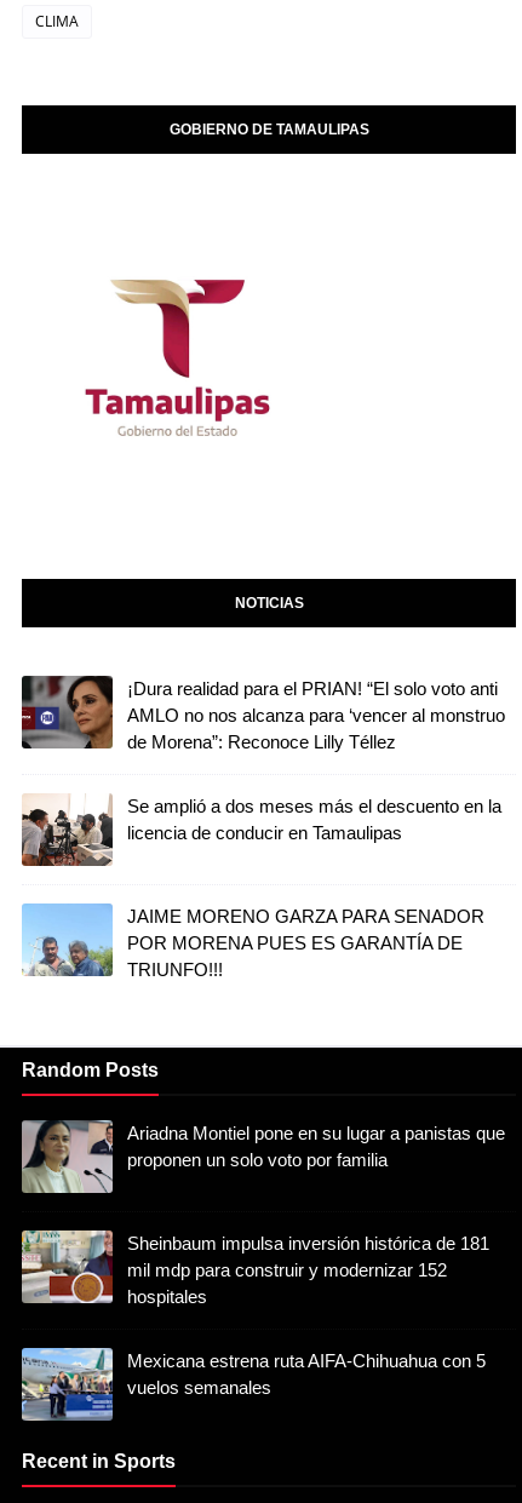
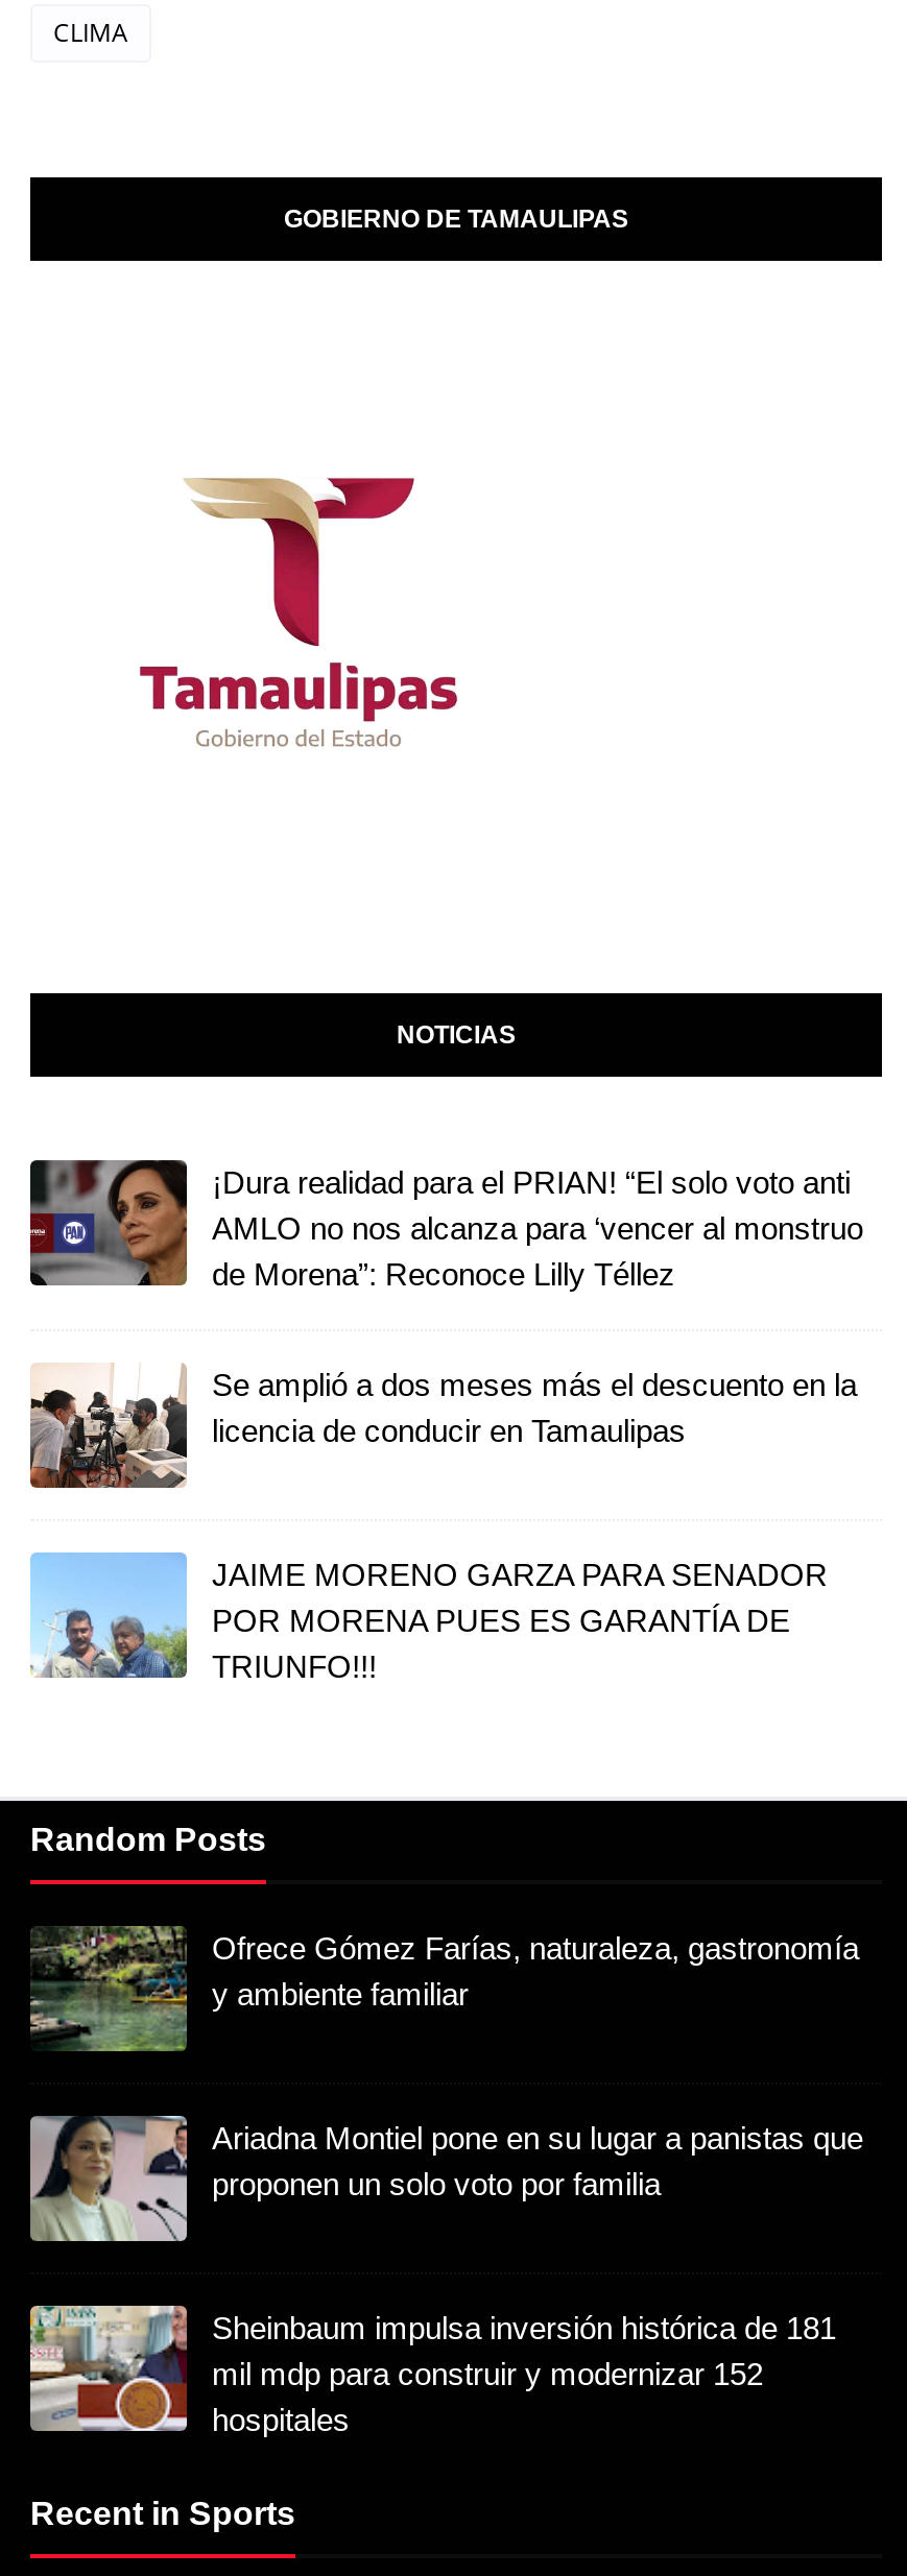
none -> [30,1926,859,2053] [image] | Ofrece Gómez Farías, naturaleza, gastronomía | y ambiente familiar
moved [21,1119,505,1306] -> [28,2114,863,2437]: [image] | Ariadna Montiel pone en su lugar a panistas que | proponen un solo voto por familia | Sheinbaum impulsa inversión histórica de 181 | mil mdp para construir y modernizar 152 | hospitales
[21,1347,486,1422] [image] | Mexicana estrena ruta AIFA-Chihuahua con 5 | vuelos semanales -> none

